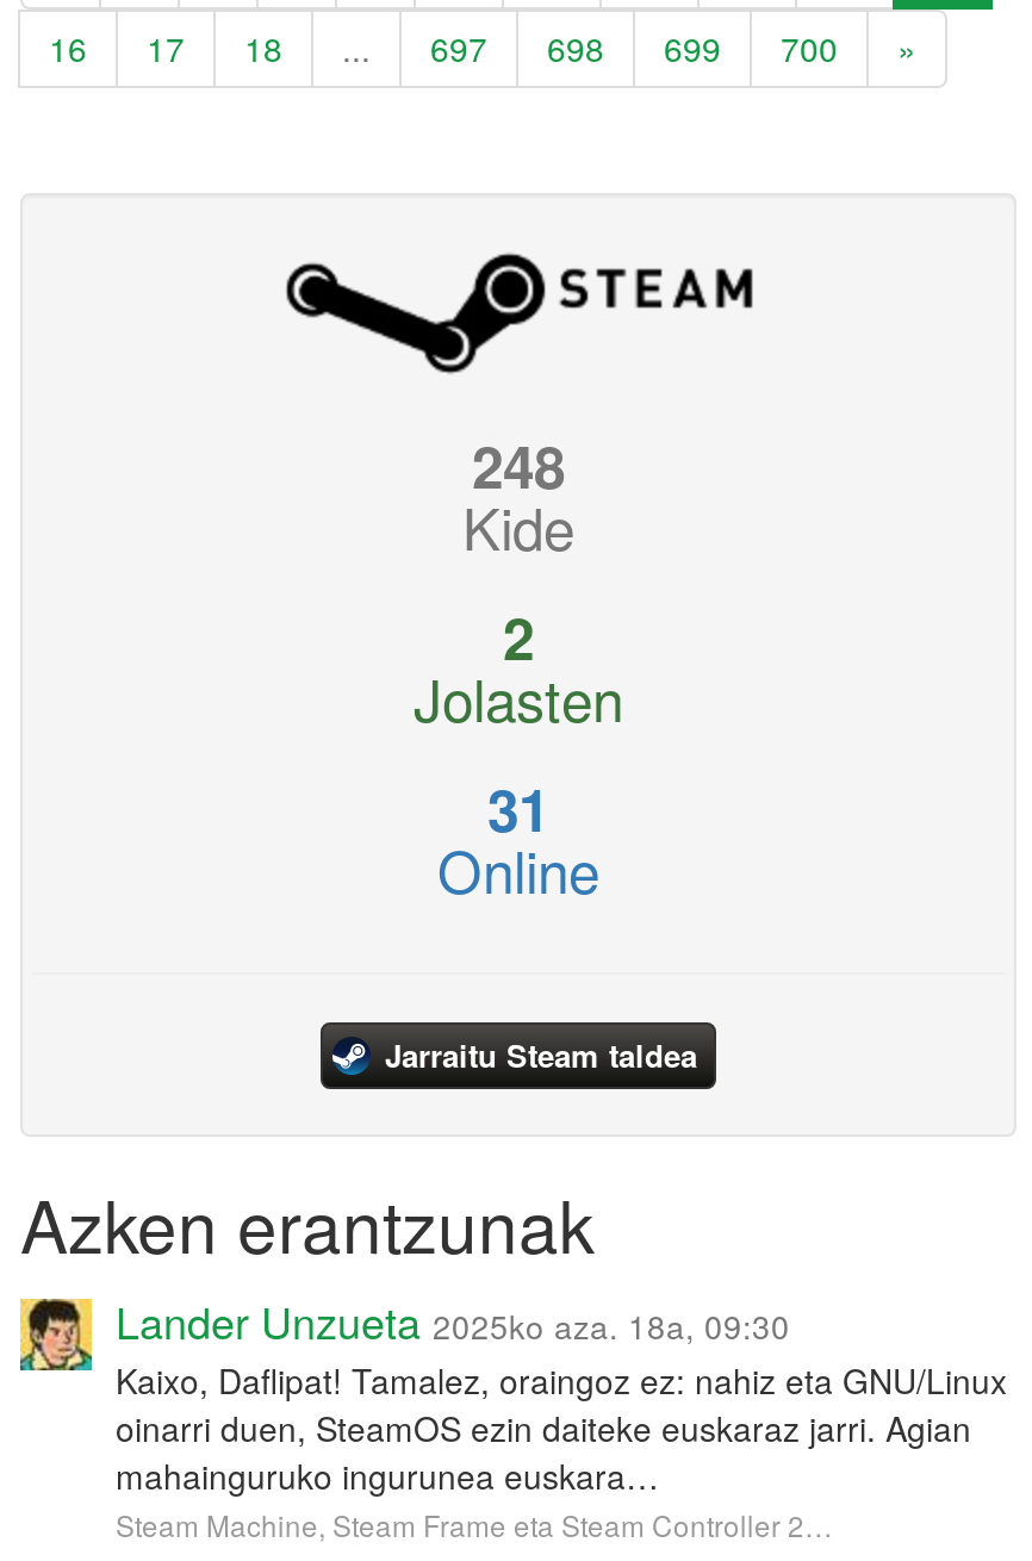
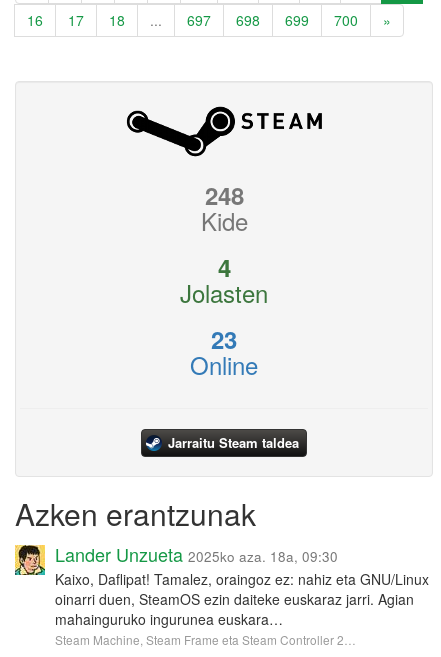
[503,597,534,678] 2 -> [217,250,230,284] 4
[487,768,549,849] 31 -> [211,322,237,356] 23

